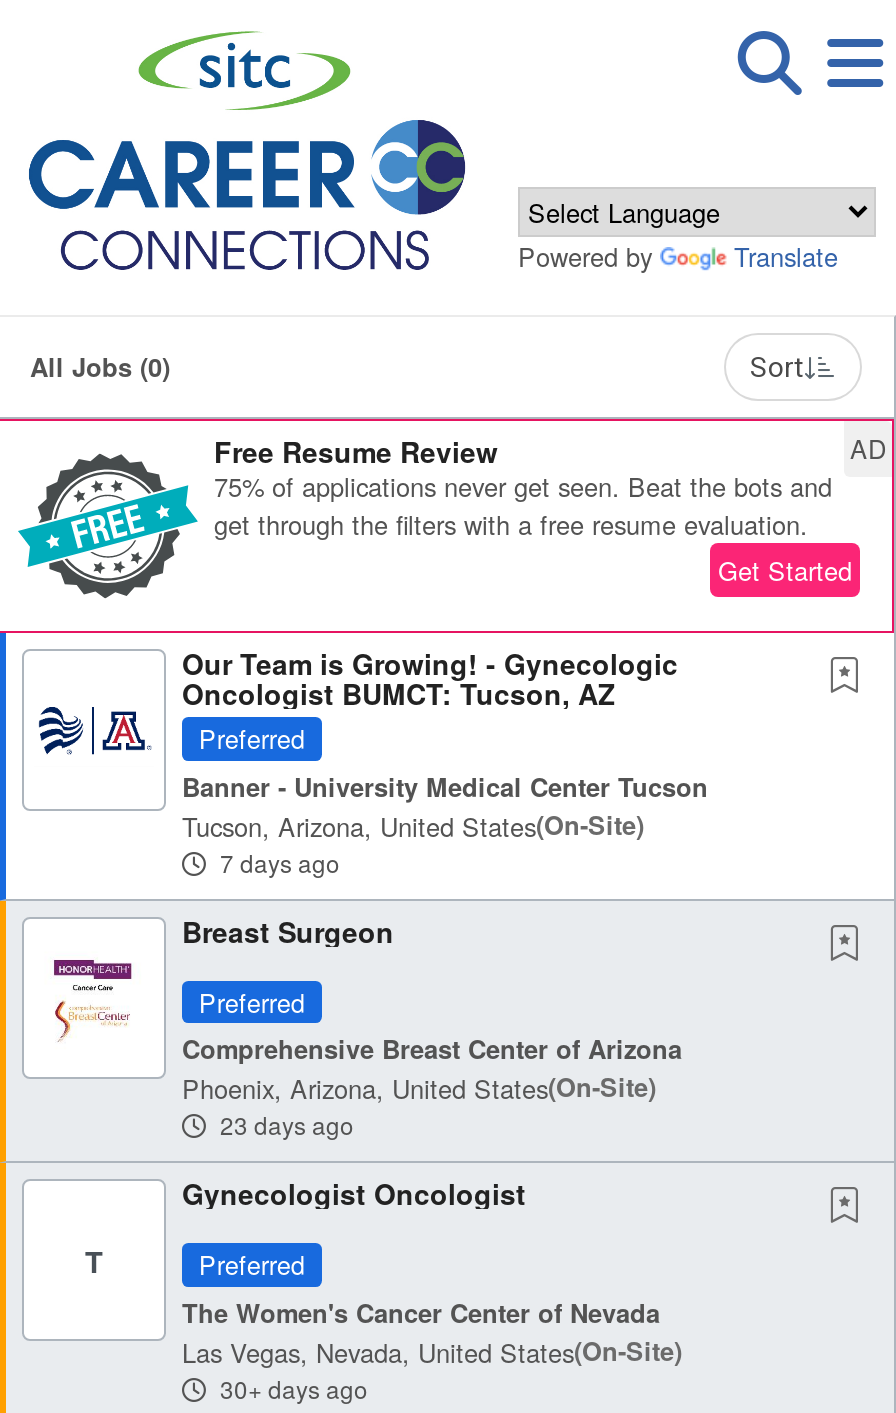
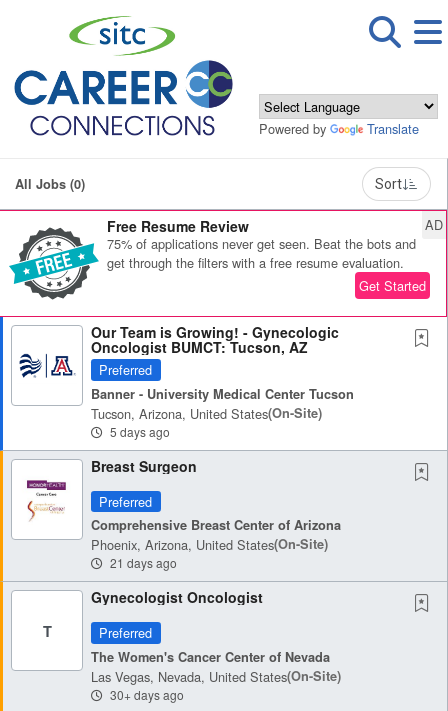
[214,844,340,878] 7 days ago -> [107,422,170,439] 5 days ago
[214,1107,354,1141] 23 days ago -> [107,554,177,571] 21 days ago

